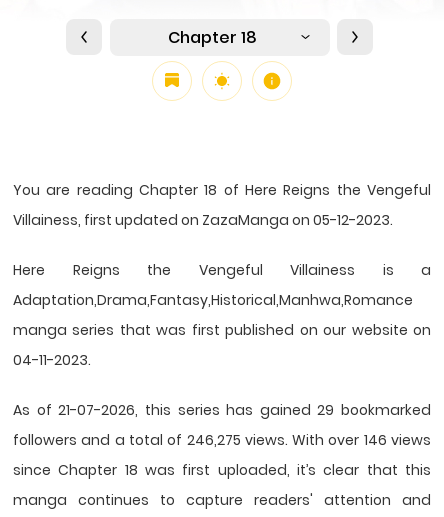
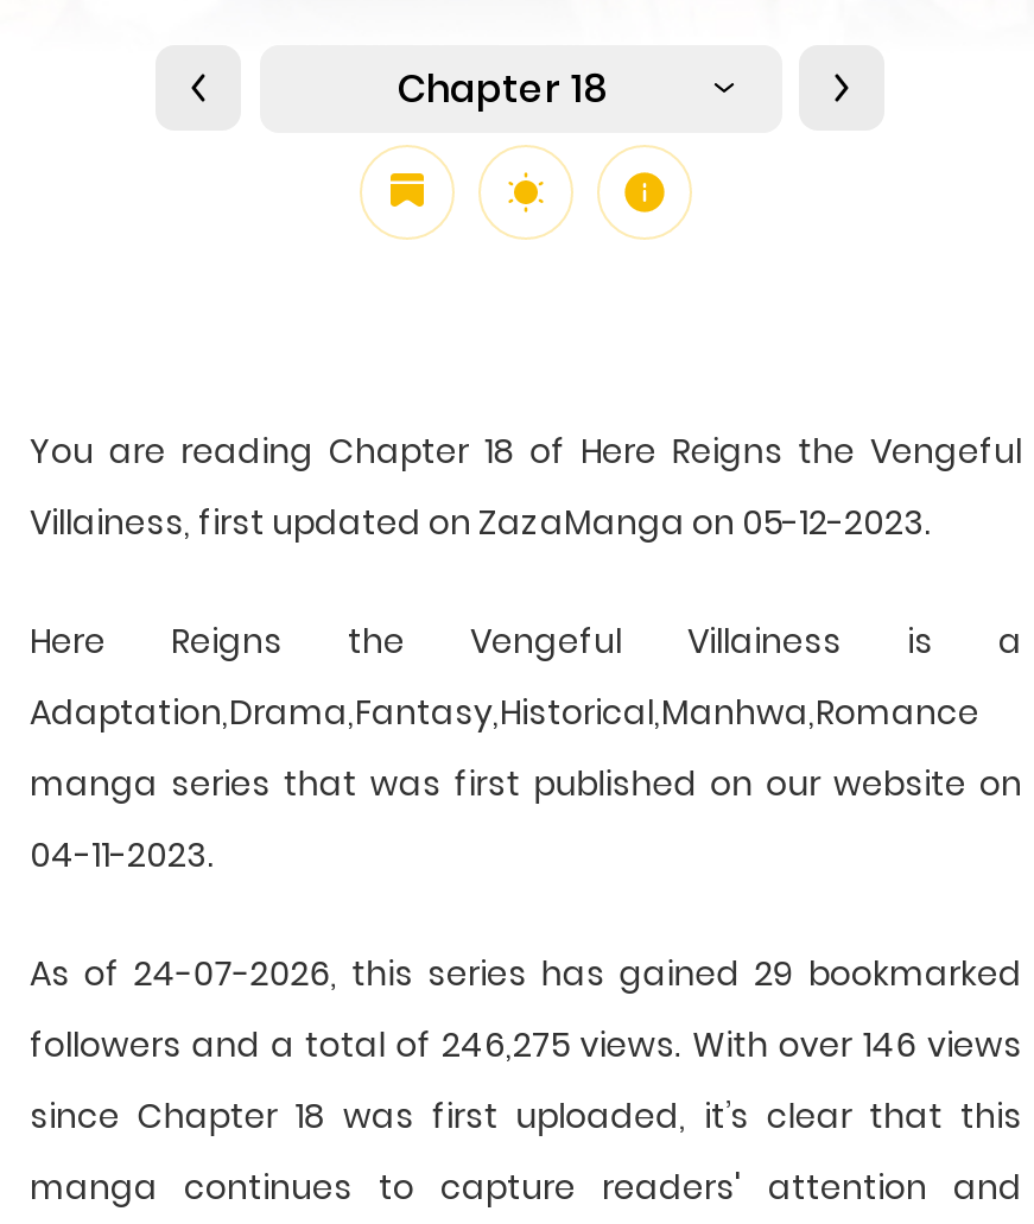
[13,400,431,420] As of 21-07-2026, this series has gained 29 bookmarked -> [30,949,1022,997] As of 24-07-2026, this series has gained 29 bookmarked

